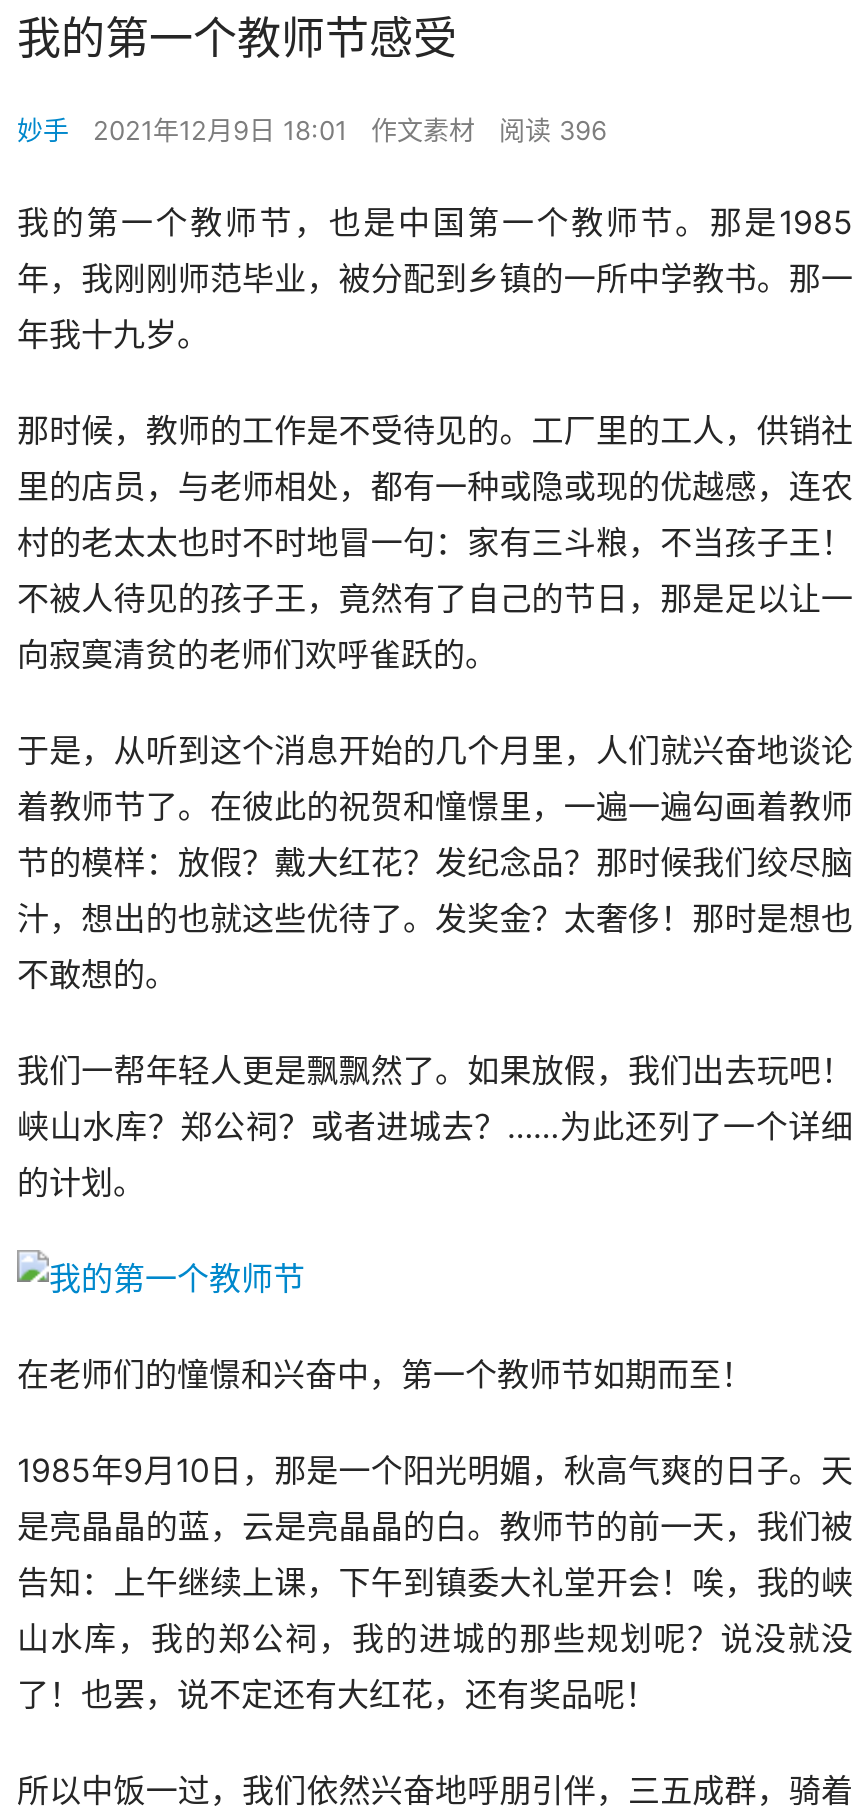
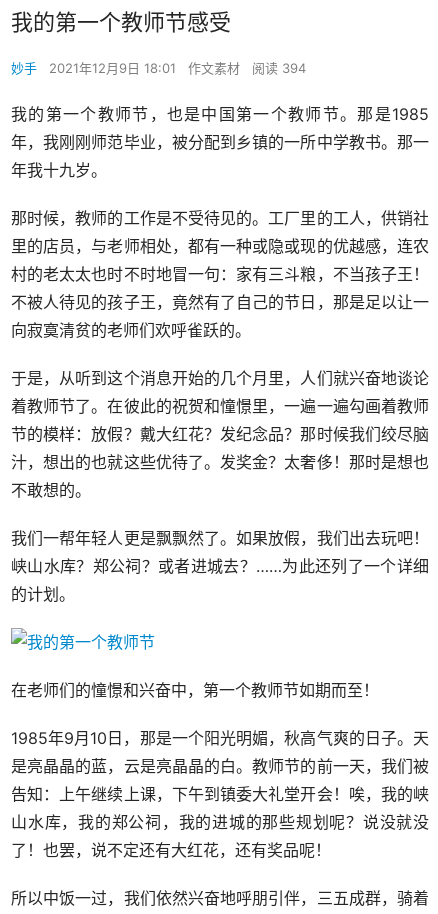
[17,114,607,146] 妙手 2021年12月9日 18:01 作文素材 阅读 396 -> [11,60,306,76] 妙手 2021年12月9日 18:01 作文素材 阅读 394

